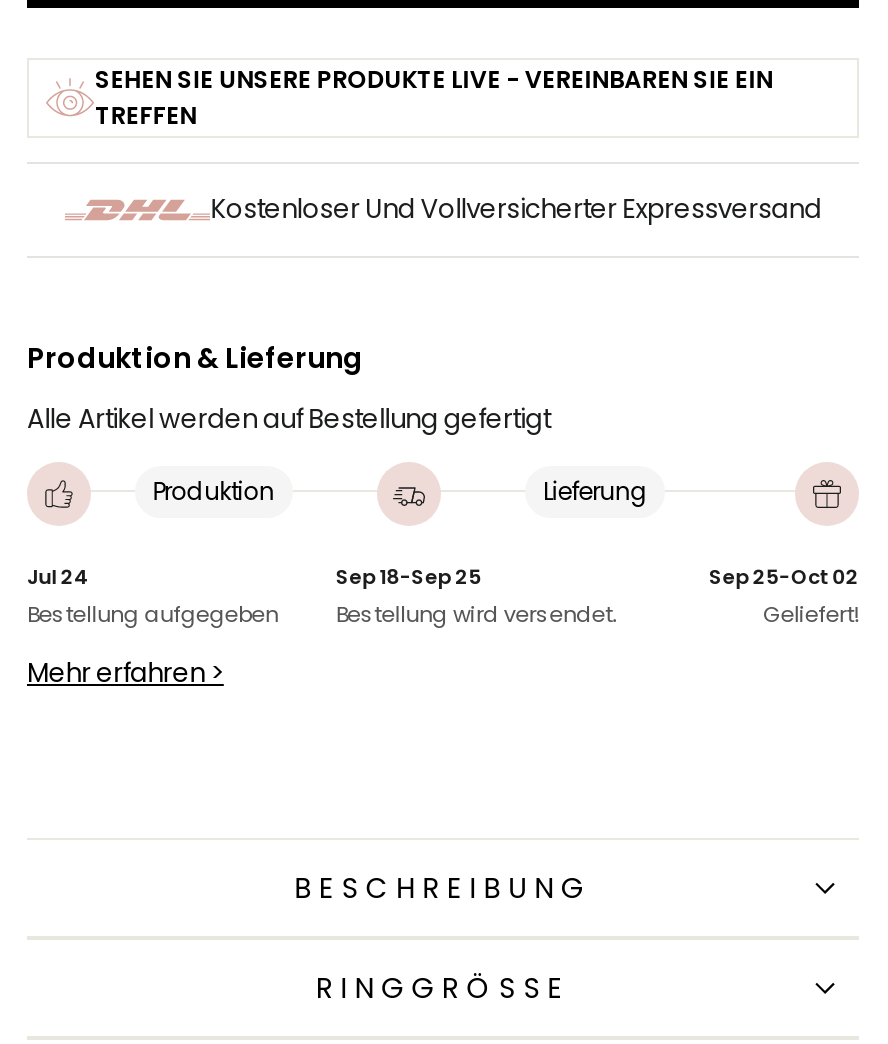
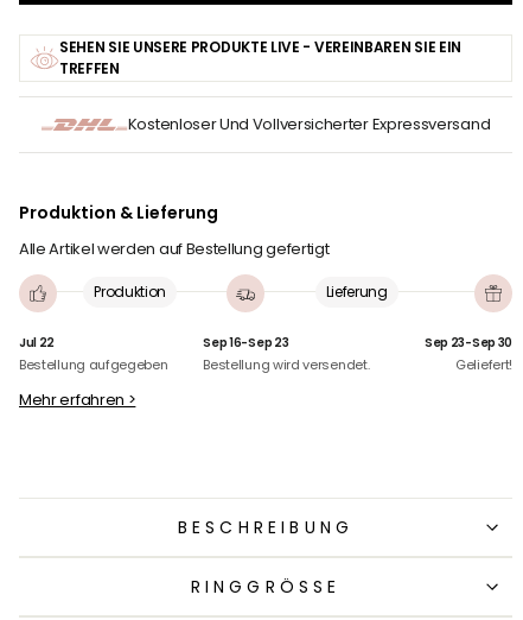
[27,562,89,592] Jul 24 -> [19,334,55,352] Jul 22
[336,562,482,592] Sep 18-Sep 25 -> [203,334,289,352] Sep 16-Sep 23
[709,562,859,592] Sep 25-Oct 02 -> [425,334,512,352] Sep 23-Sep 30

